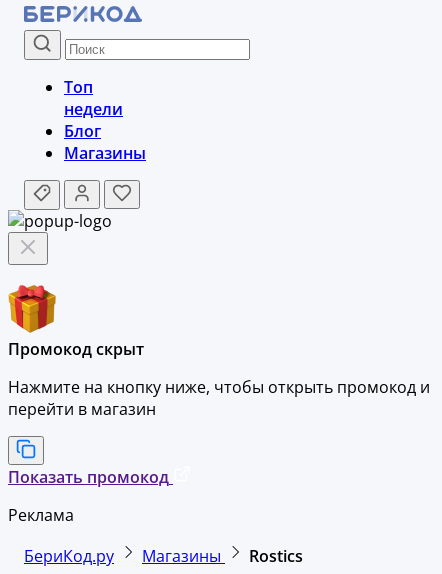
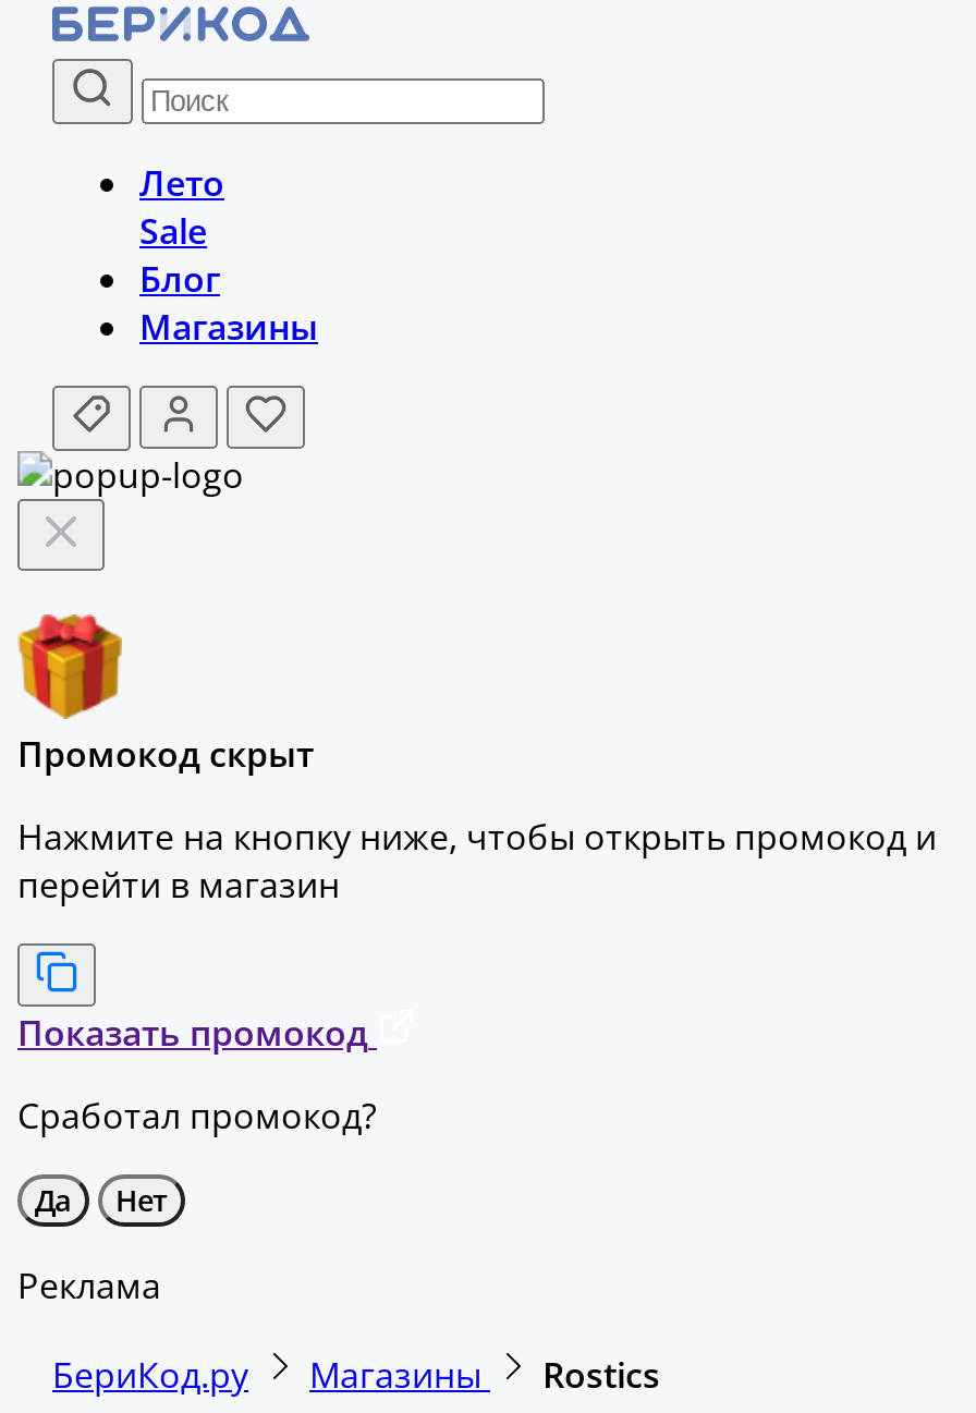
[64,76,123,120] Топ | недели -> [139,159,224,255] Лето | Sale
none -> [17,1091,377,1220] Сработал промокод? | Да | Нет

